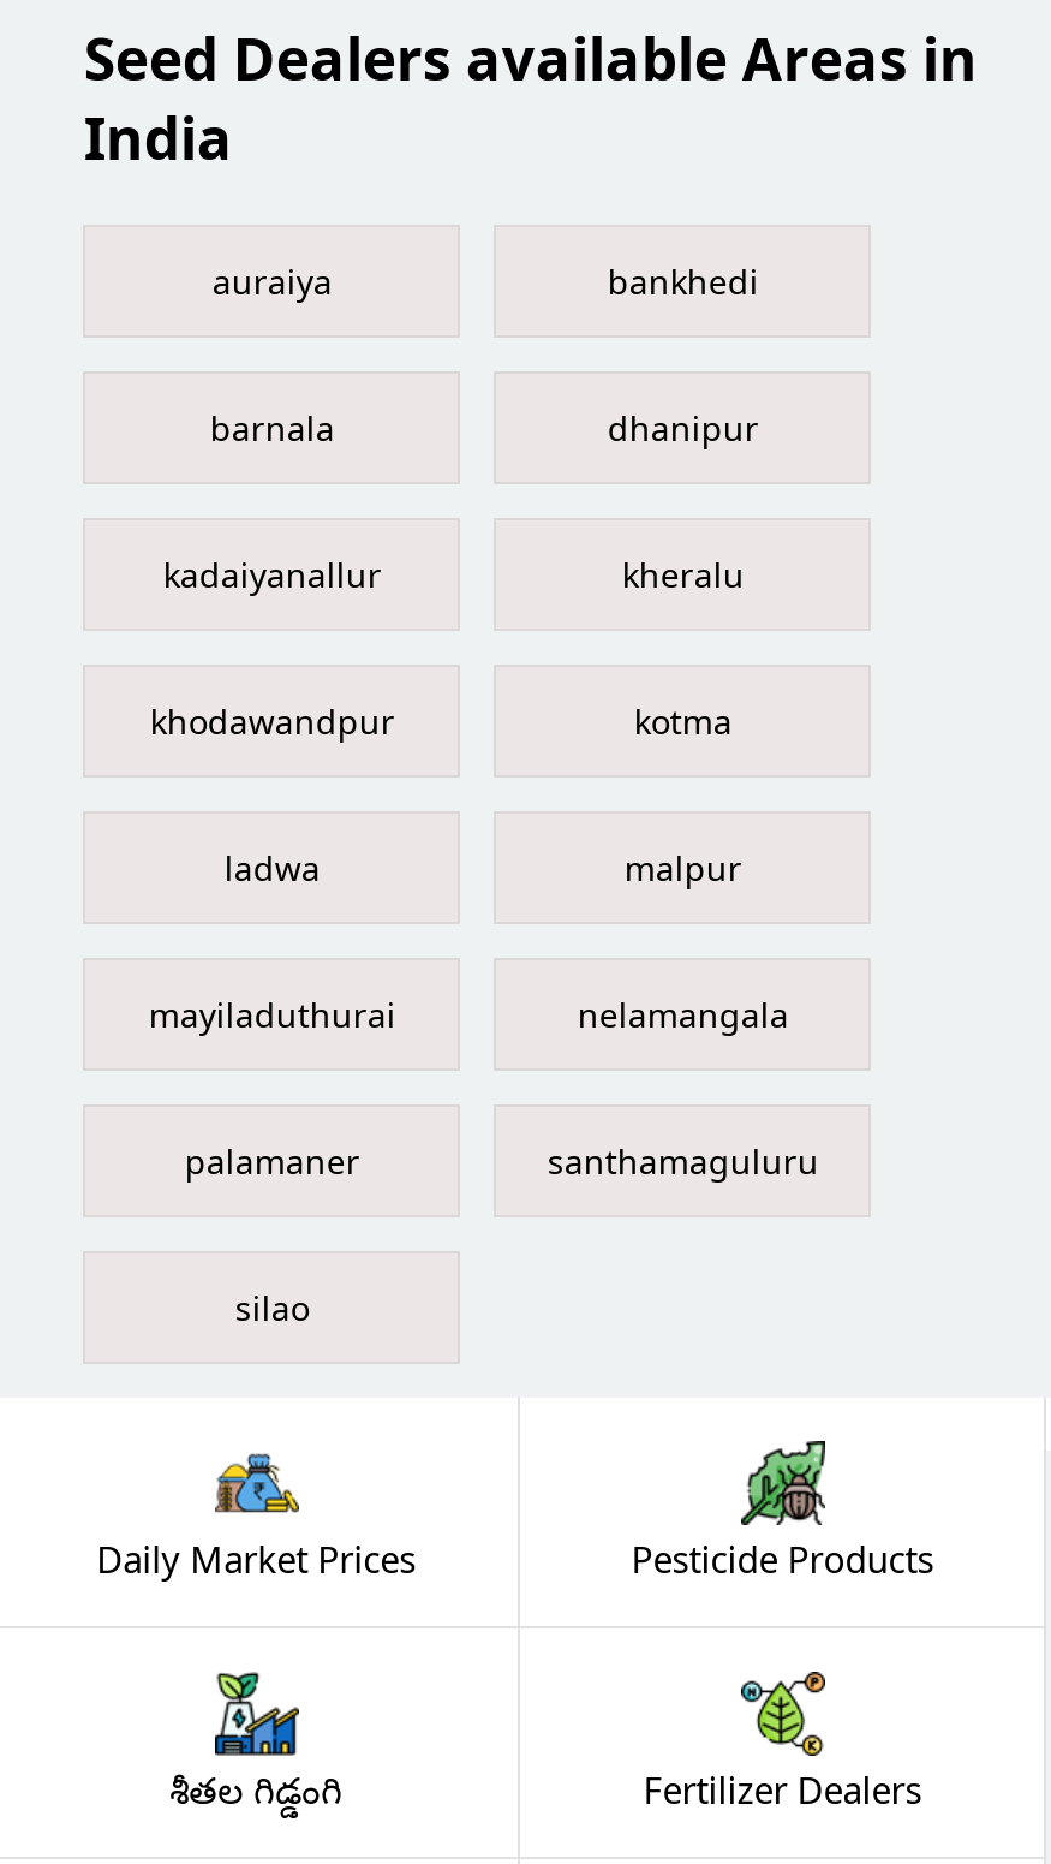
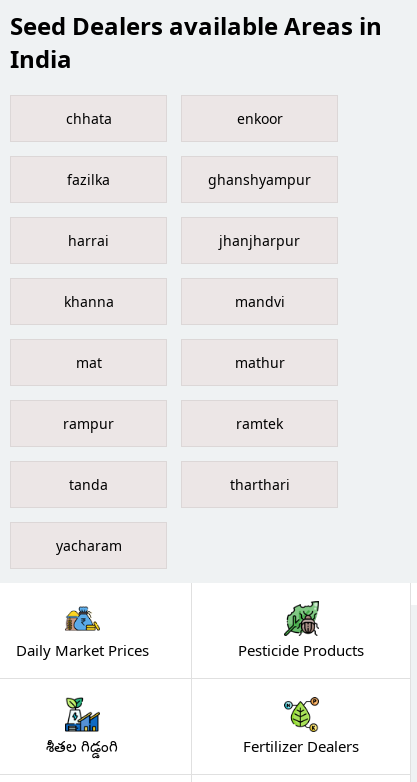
[212,259,759,305] auraiya | bankhedi -> [66,109,283,128] chhata | enkoor
[210,406,759,451] barnala | dhanipur -> [67,170,311,189] fazilka | ghanshyampur
[163,552,744,598] kadaiyanallur | kheralu -> [68,231,300,250] harrai | jhanjharpur
[150,699,732,745] khodawandpur | kotma -> [64,292,285,311] khanna | mandvi
[224,846,742,891] ladwa | malpur -> [76,353,285,372] mat | mathur
[149,992,789,1038] mayiladuthurai | nelamangala -> [63,414,283,433] rampur | ramtek
[185,1139,819,1184] palamaner | santhamaguluru -> [69,475,290,494] tanda | tharthari
[235,1285,310,1331] silao -> [56,536,122,555] yacharam

